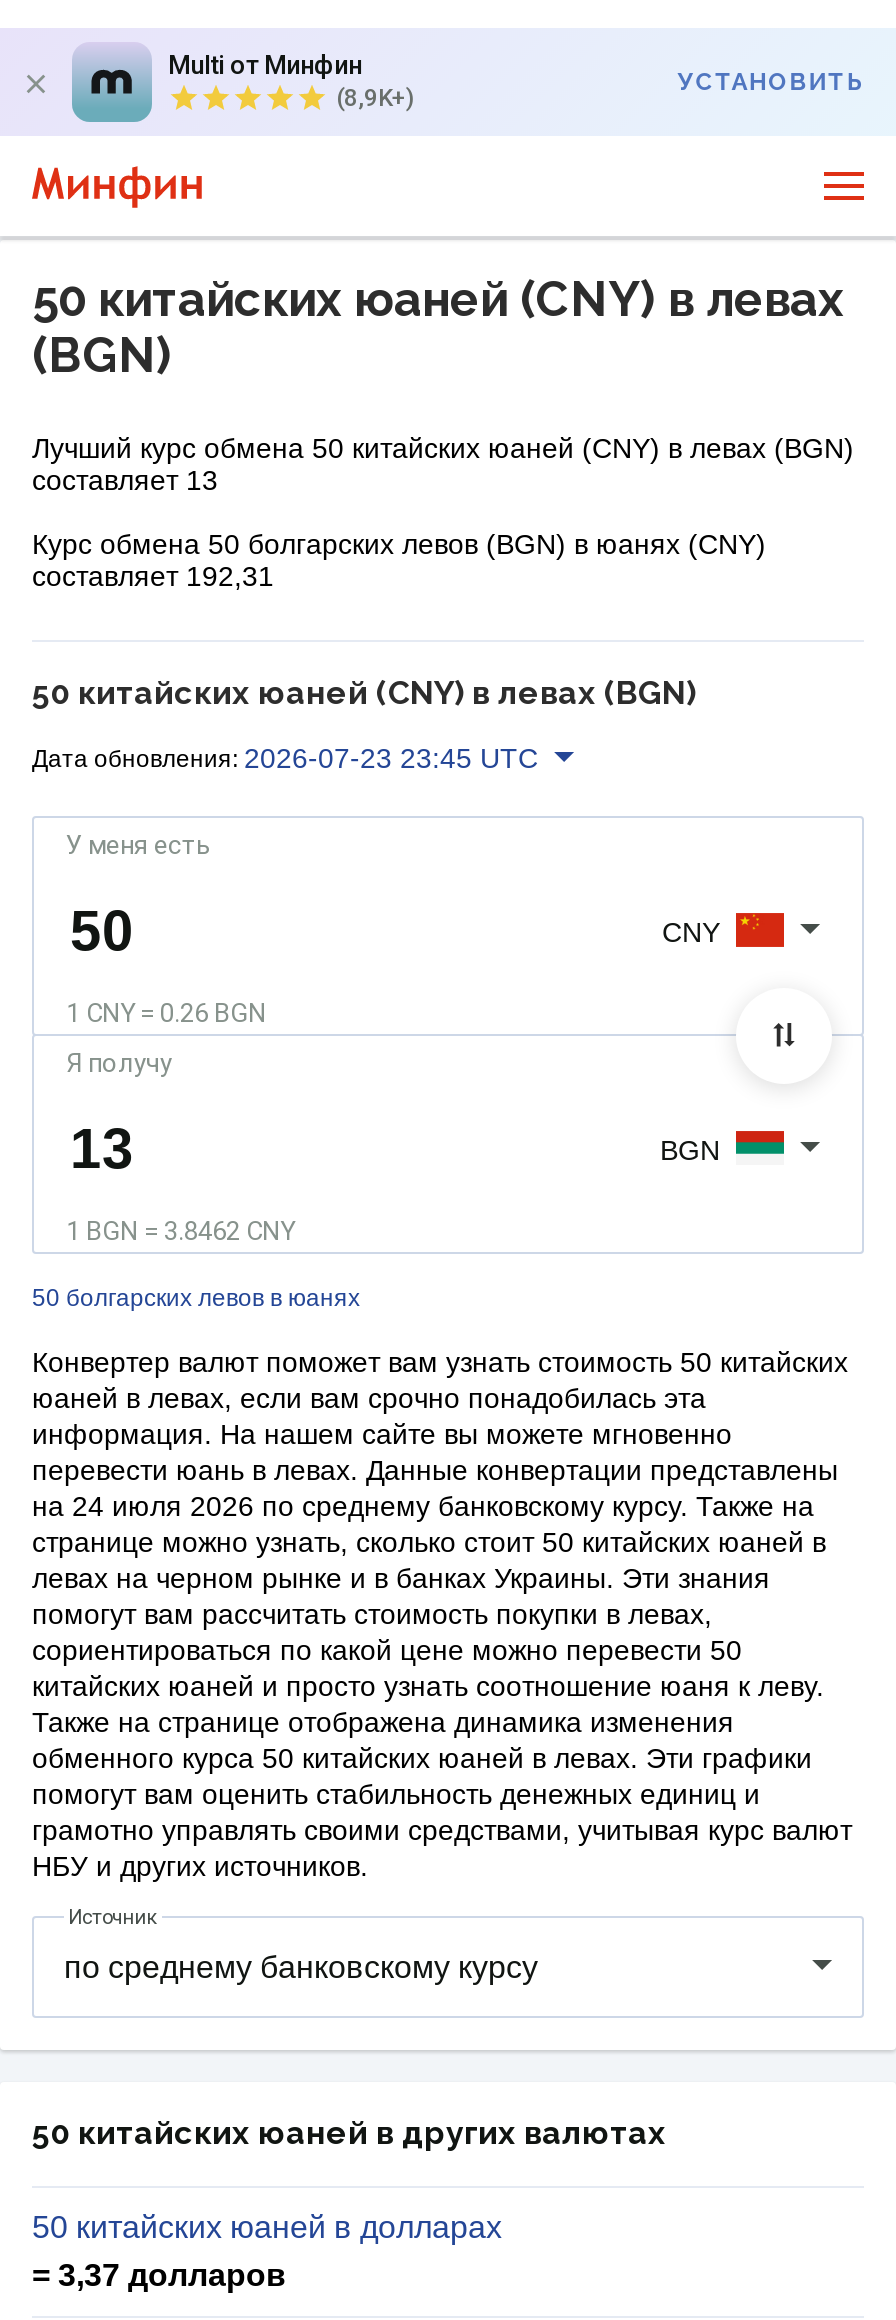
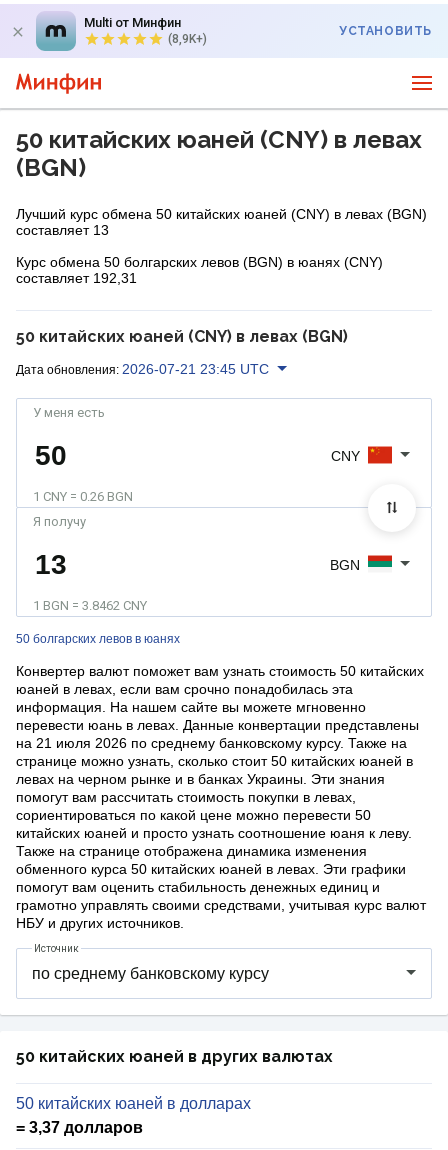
[32,741,538,773] Дата обновления: 2026-07-23 23:45 UTC -> [16,361,269,377] Дата обновления: 2026-07-21 23:45 UTC
[32,1490,814,1522] на 24 июля 2026 по среднему банковскому курсу. Также на -> [16,735,407,751] на 21 июля 2026 по среднему банковскому курсу. Также на

